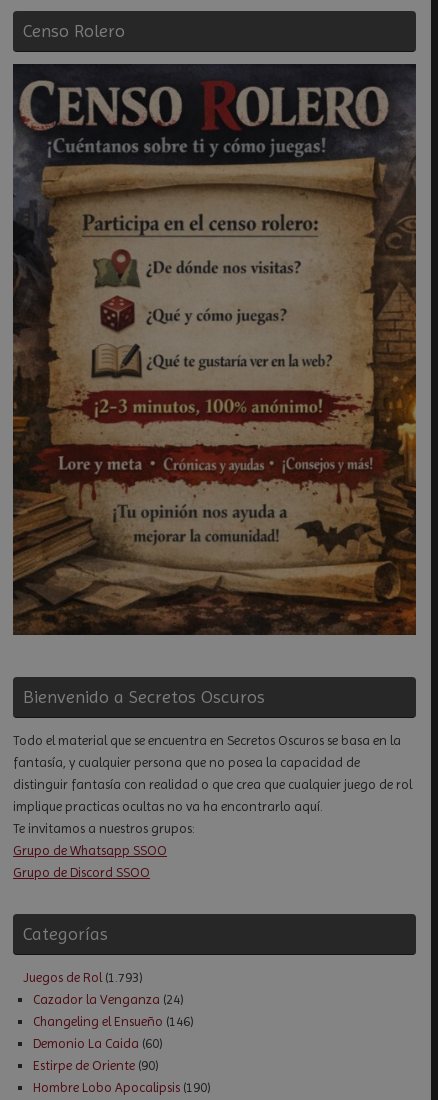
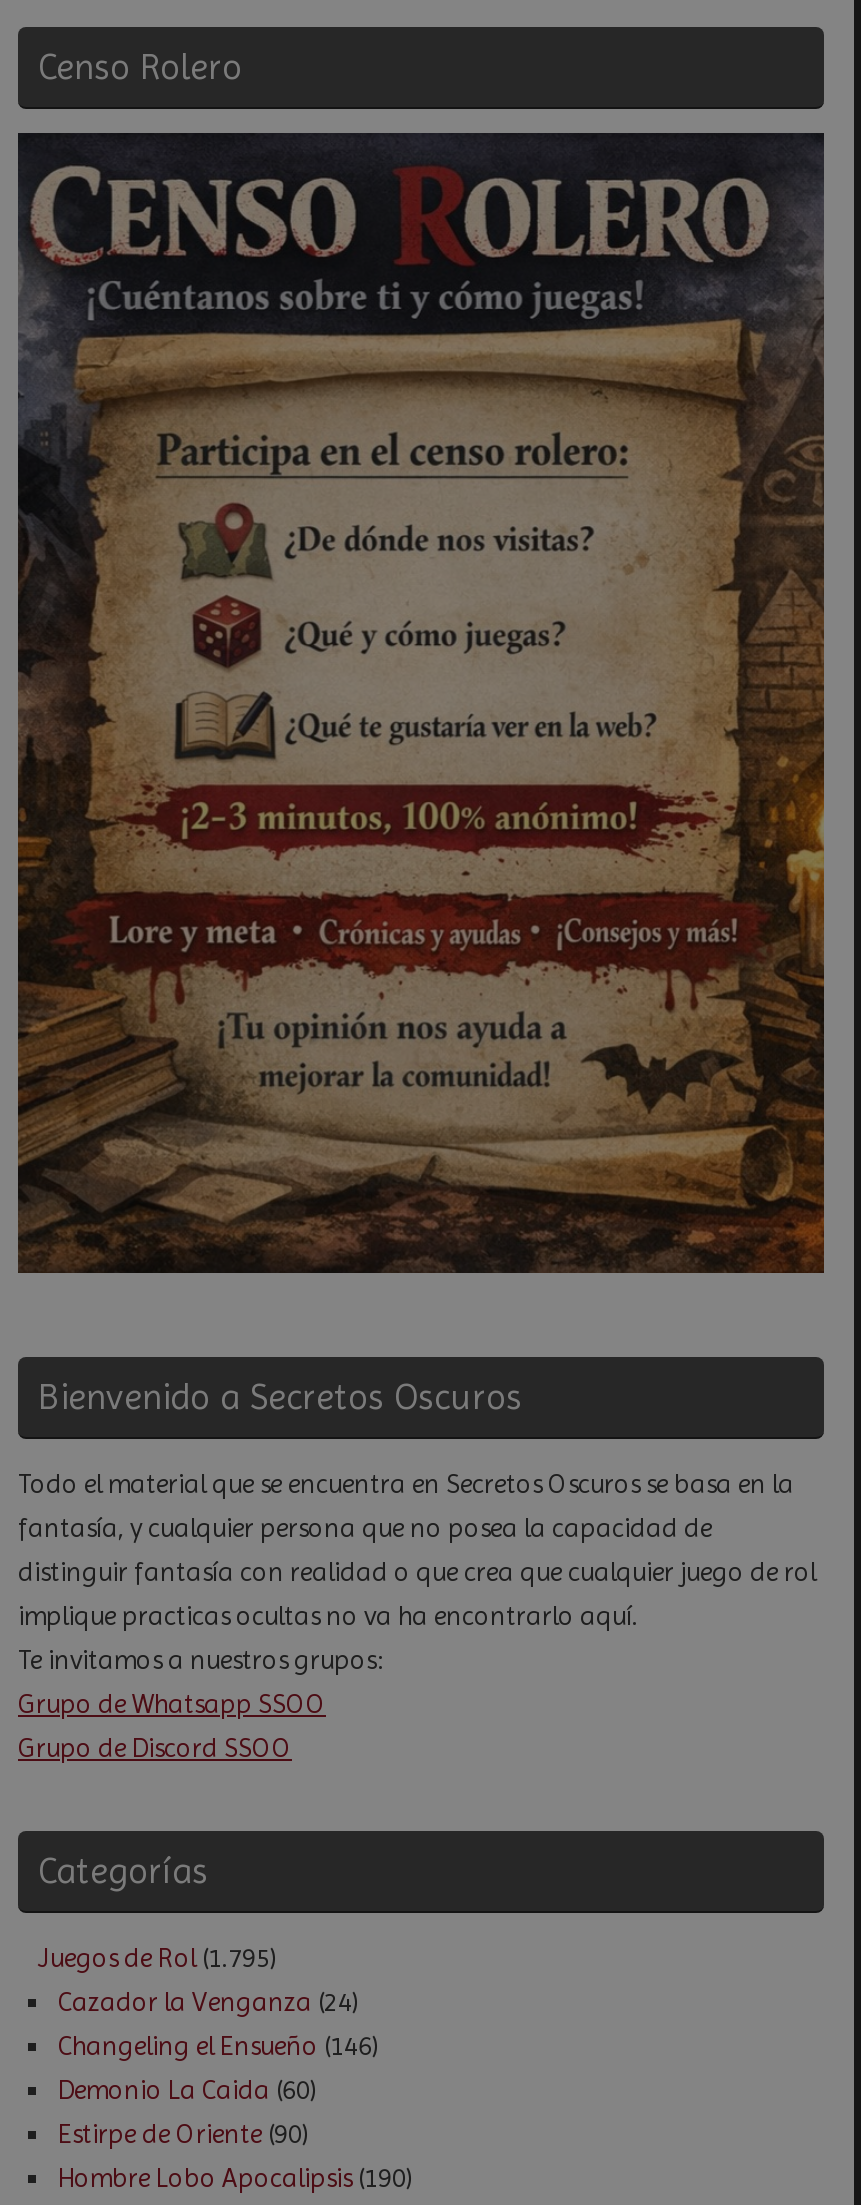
[23,969,143,984] Juegos de Rol (1.793) -> [38,1944,278,1974] Juegos de Rol (1.795)

